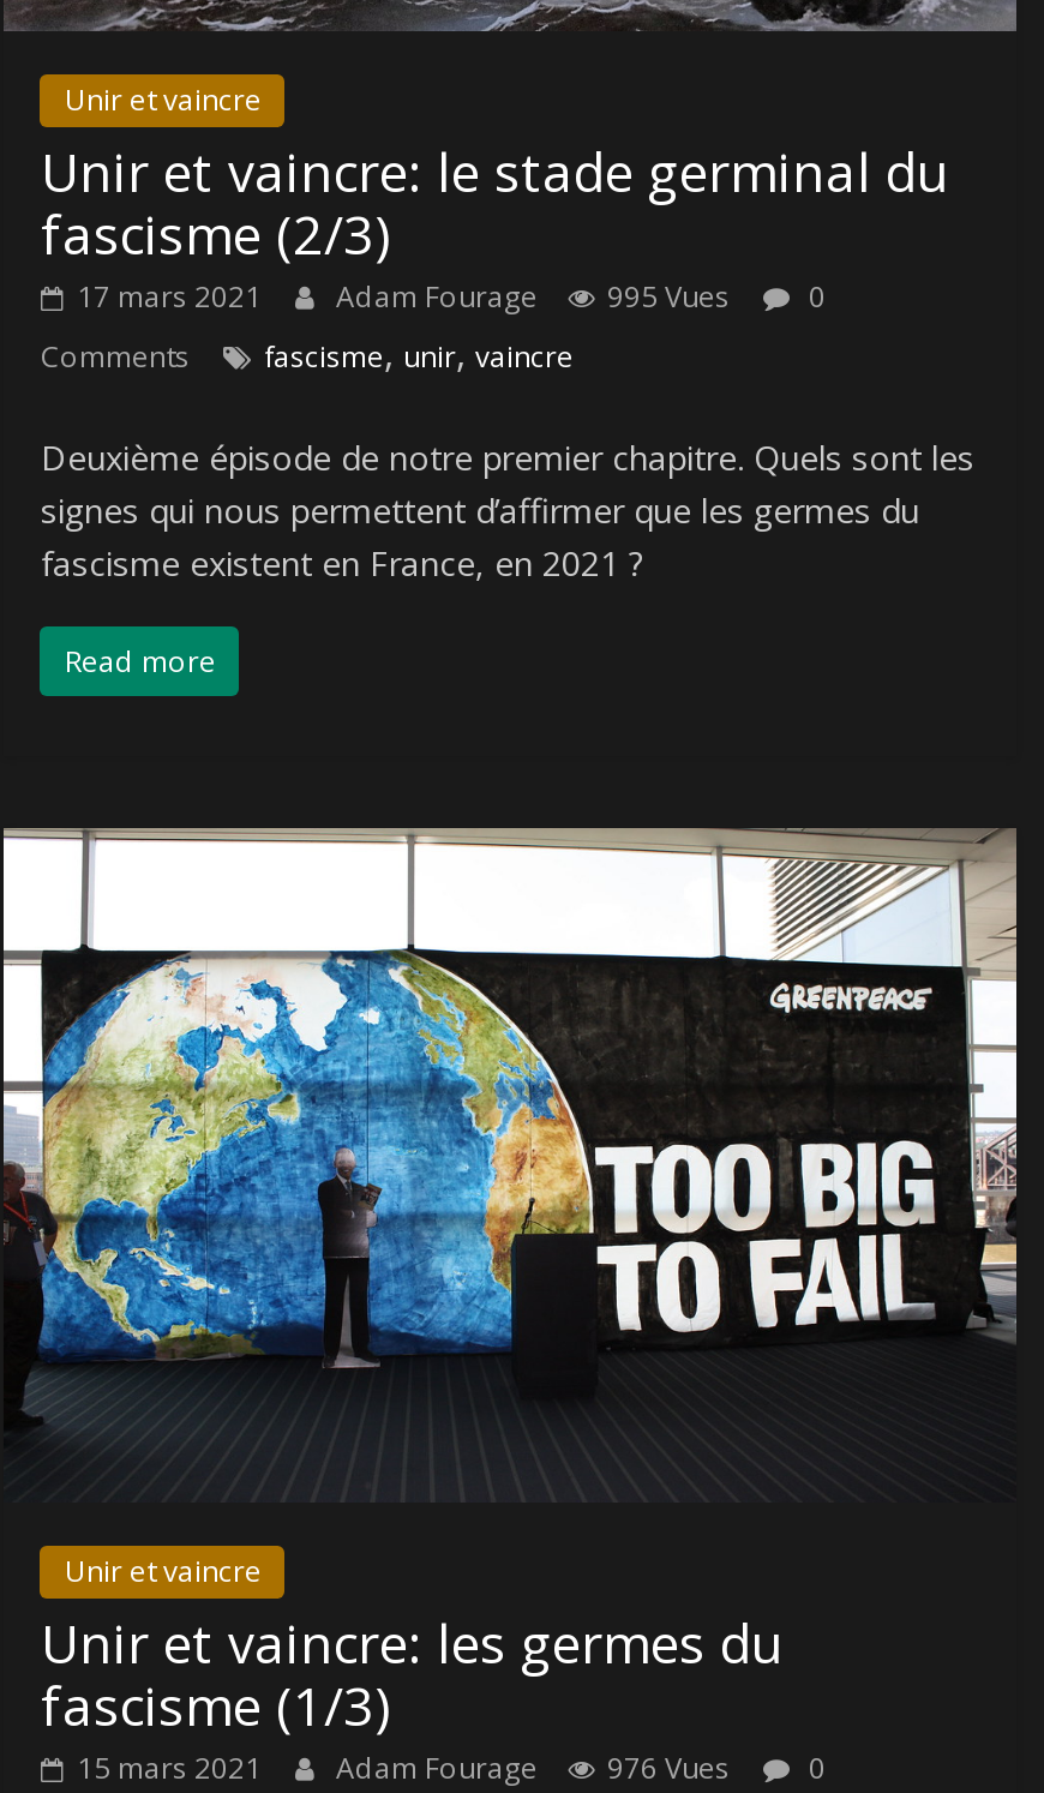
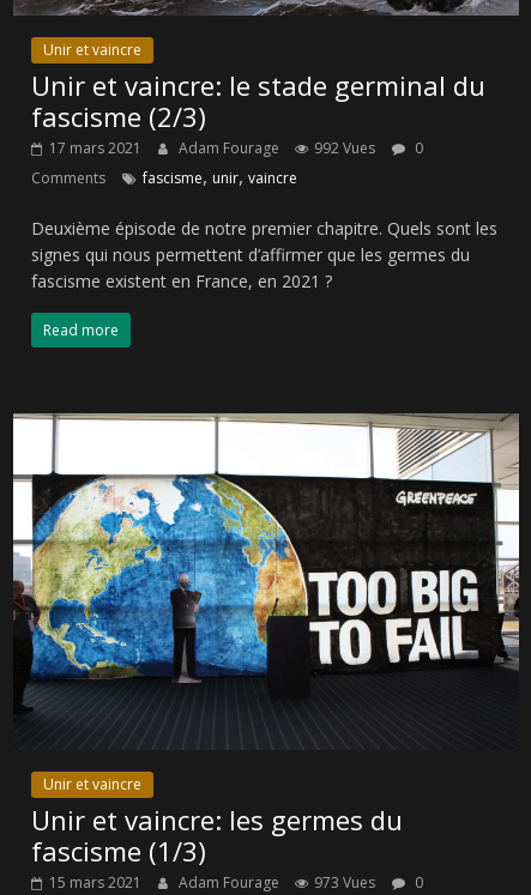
[77,276,825,317] 17 mars 2021 Adam Fourage 995 Vues 0 -> [50,138,424,158] 17 mars 2021 Adam Fourage 992 Vues 0
[77,1747,825,1788] 15 mars 2021 Adam Fourage 976 Vues 0 -> [50,872,424,892] 15 mars 2021 Adam Fourage 973 Vues 0

